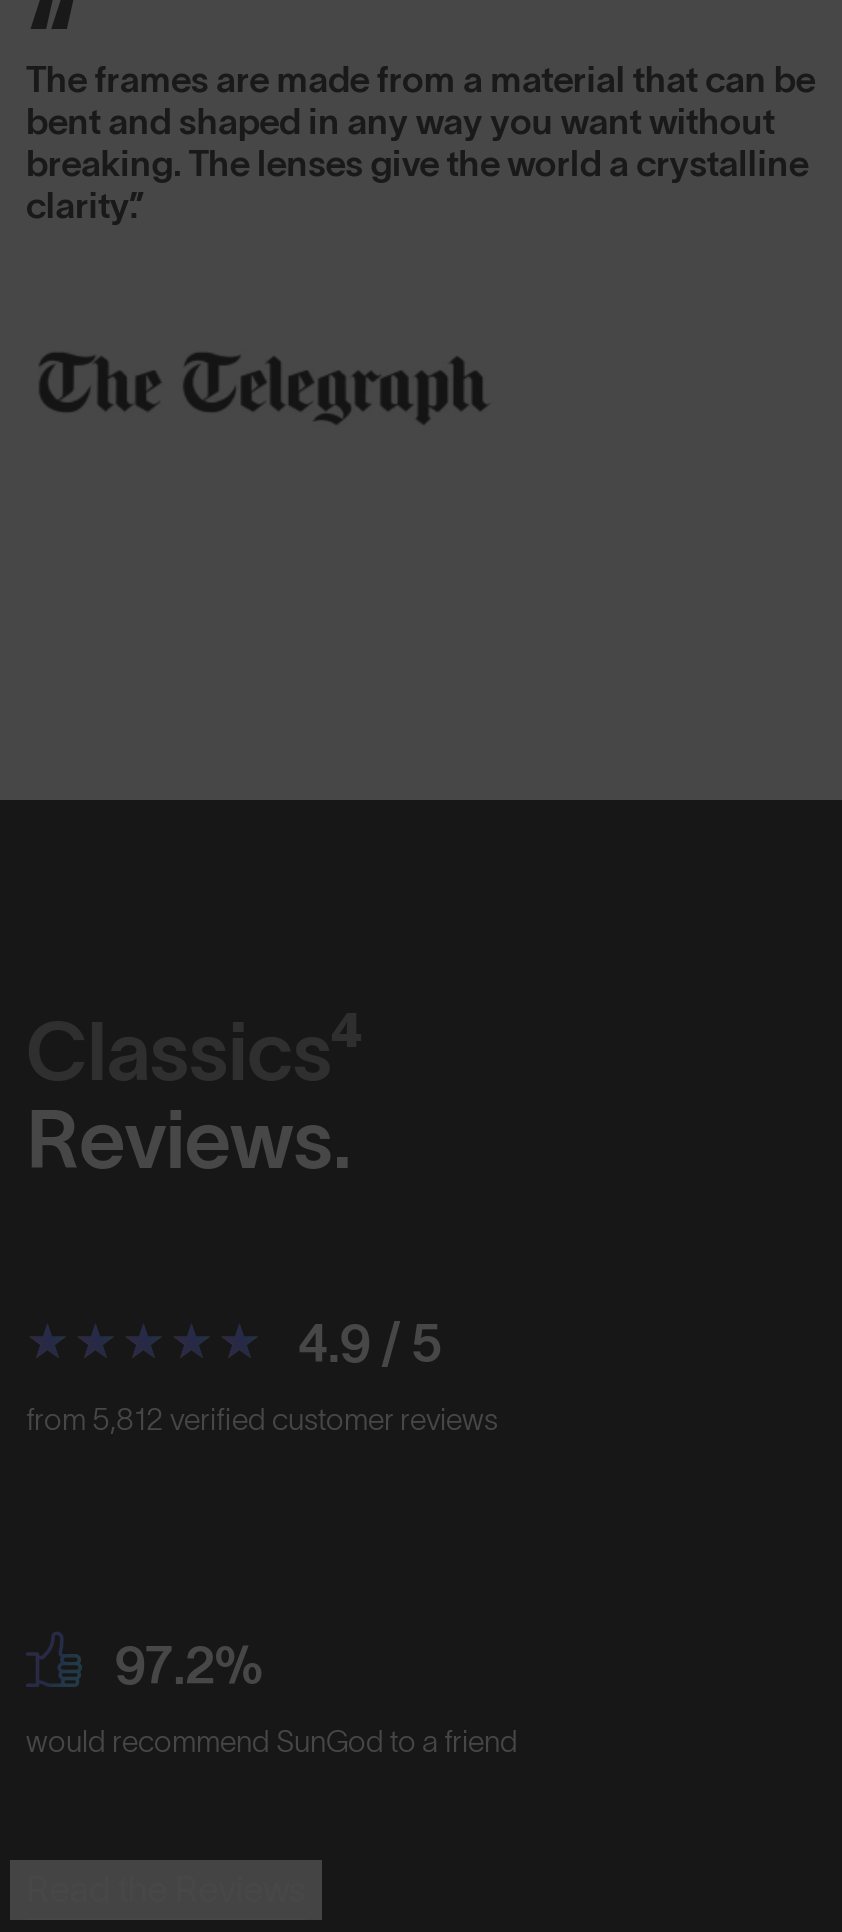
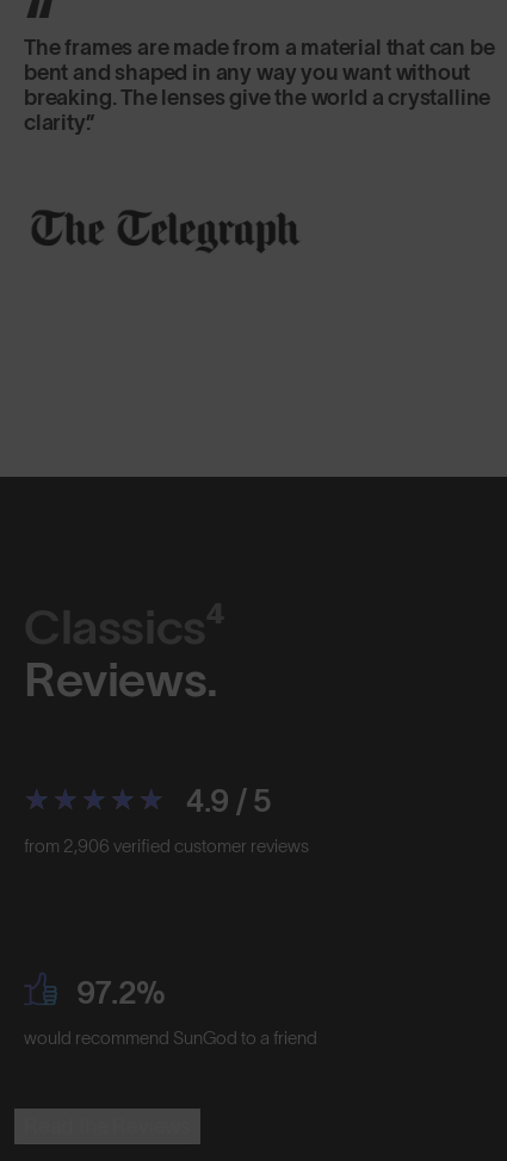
[26,1401,498,1435] from 5,812 verified customer reviews -> [24,835,309,855] from 2,906 verified customer reviews

